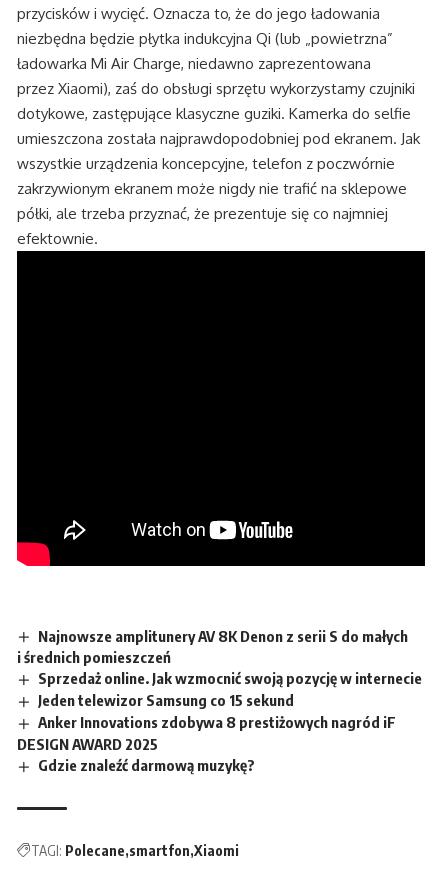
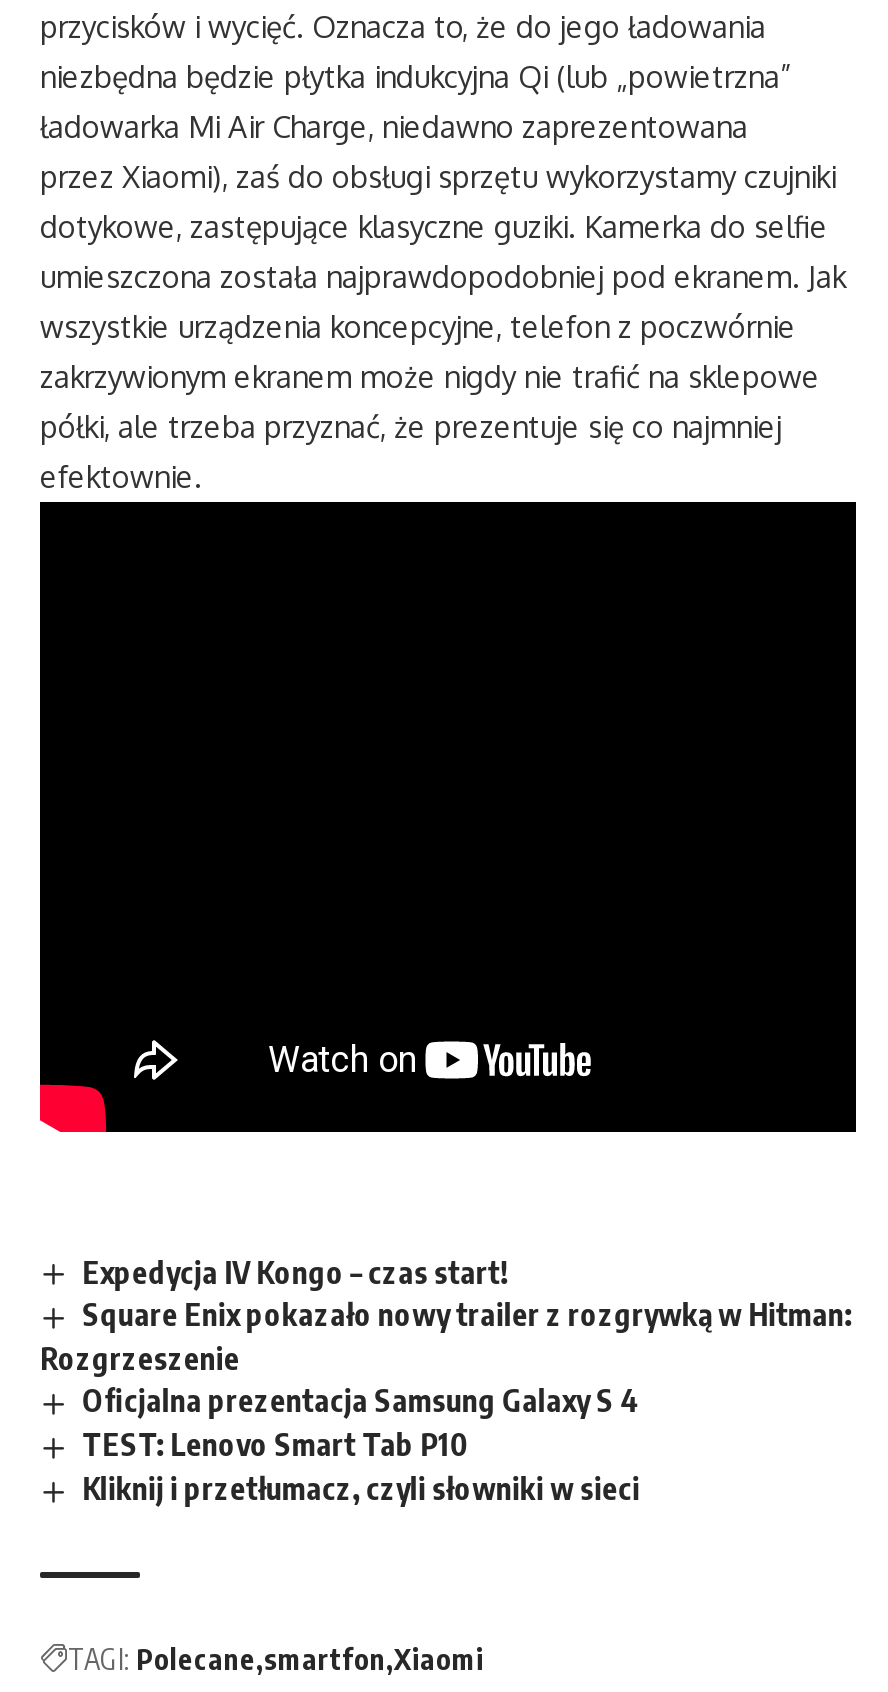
[17,627,422,774] Najnowsze amplitunery AV 8K Denon z serii S do małych | i średnich pomieszczeń | Sprzedaż online. Jak wzmocnić swoją pozycję w internecie | Jeden telewizor Samsung co 15 sekund | Anker Innovations zdobywa 8 prestiżowych nagród iF | DESIGN AWARD 2025 | Gdzie znaleźć darmową muzykę? -> [40,1253,852,1506] Expedycja IV Kongo – czas start! | Square Enix pokazało nowy trailer z rozgrywką w Hitman: | Rozgrzeszenie | Oficjalna prezentacja Samsung Galaxy S 4 | TEST: Lenovo Smart Tab P10 | Kliknij i przetłumacz, czyli słowniki w sieci

